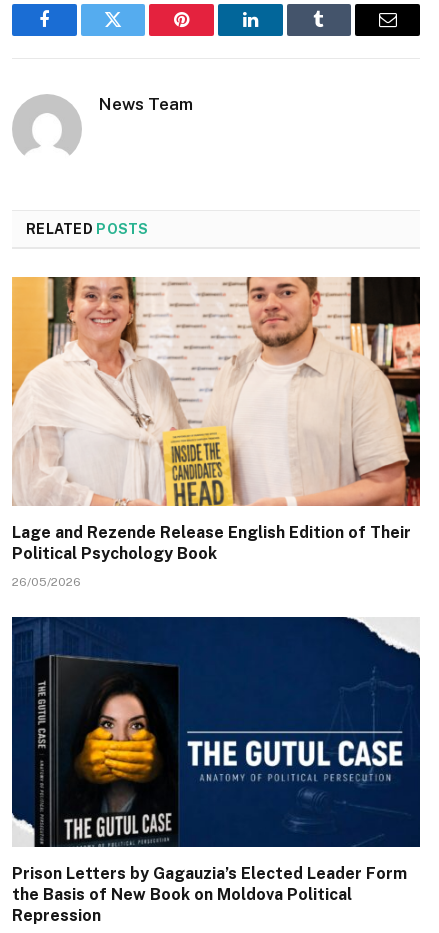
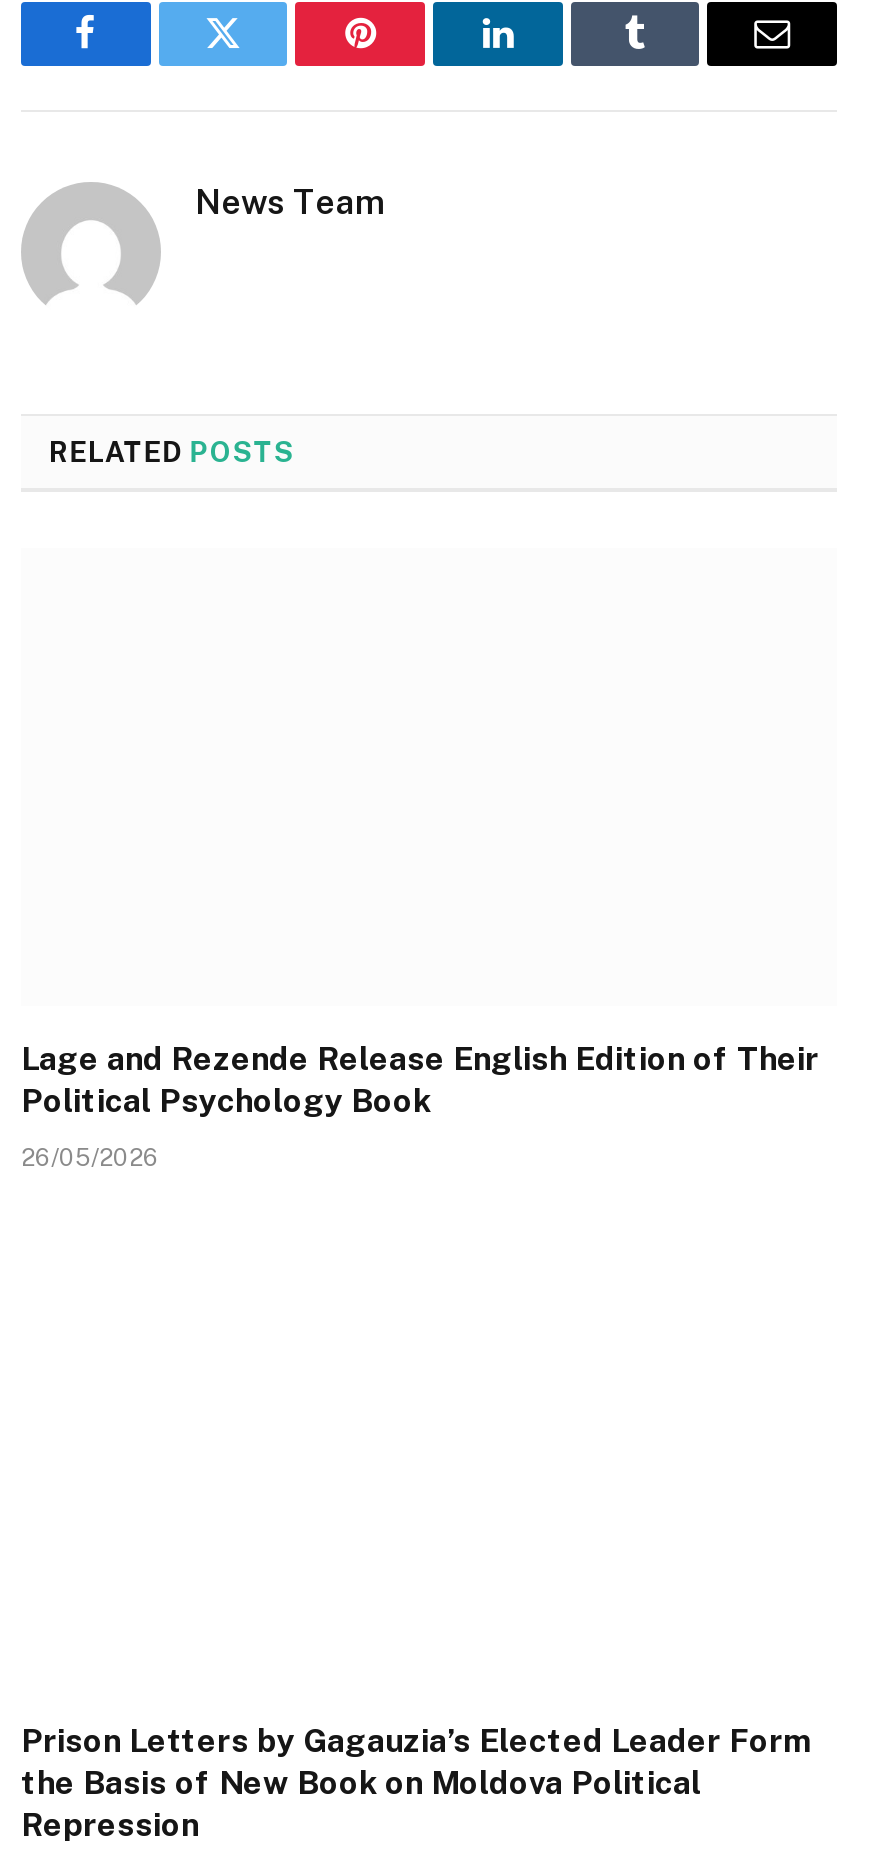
[11,276,421,507] [image] -> none
[11,616,421,848] [image] -> none

